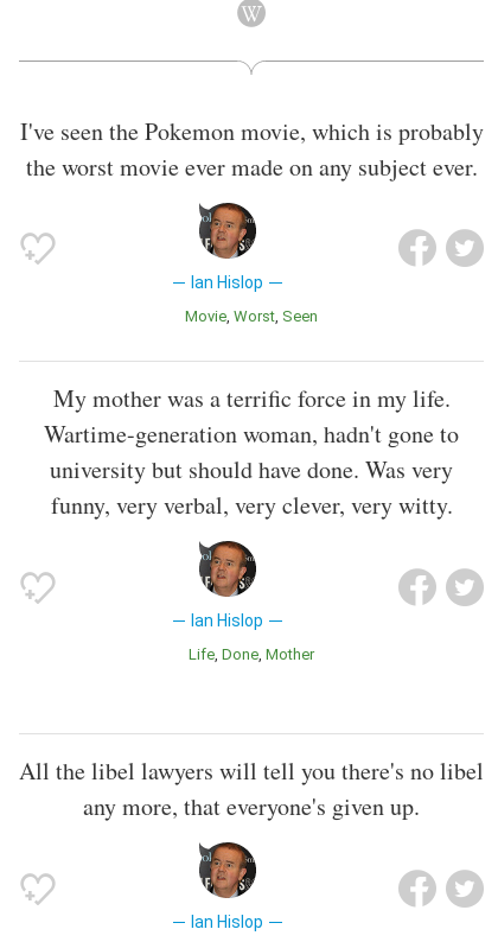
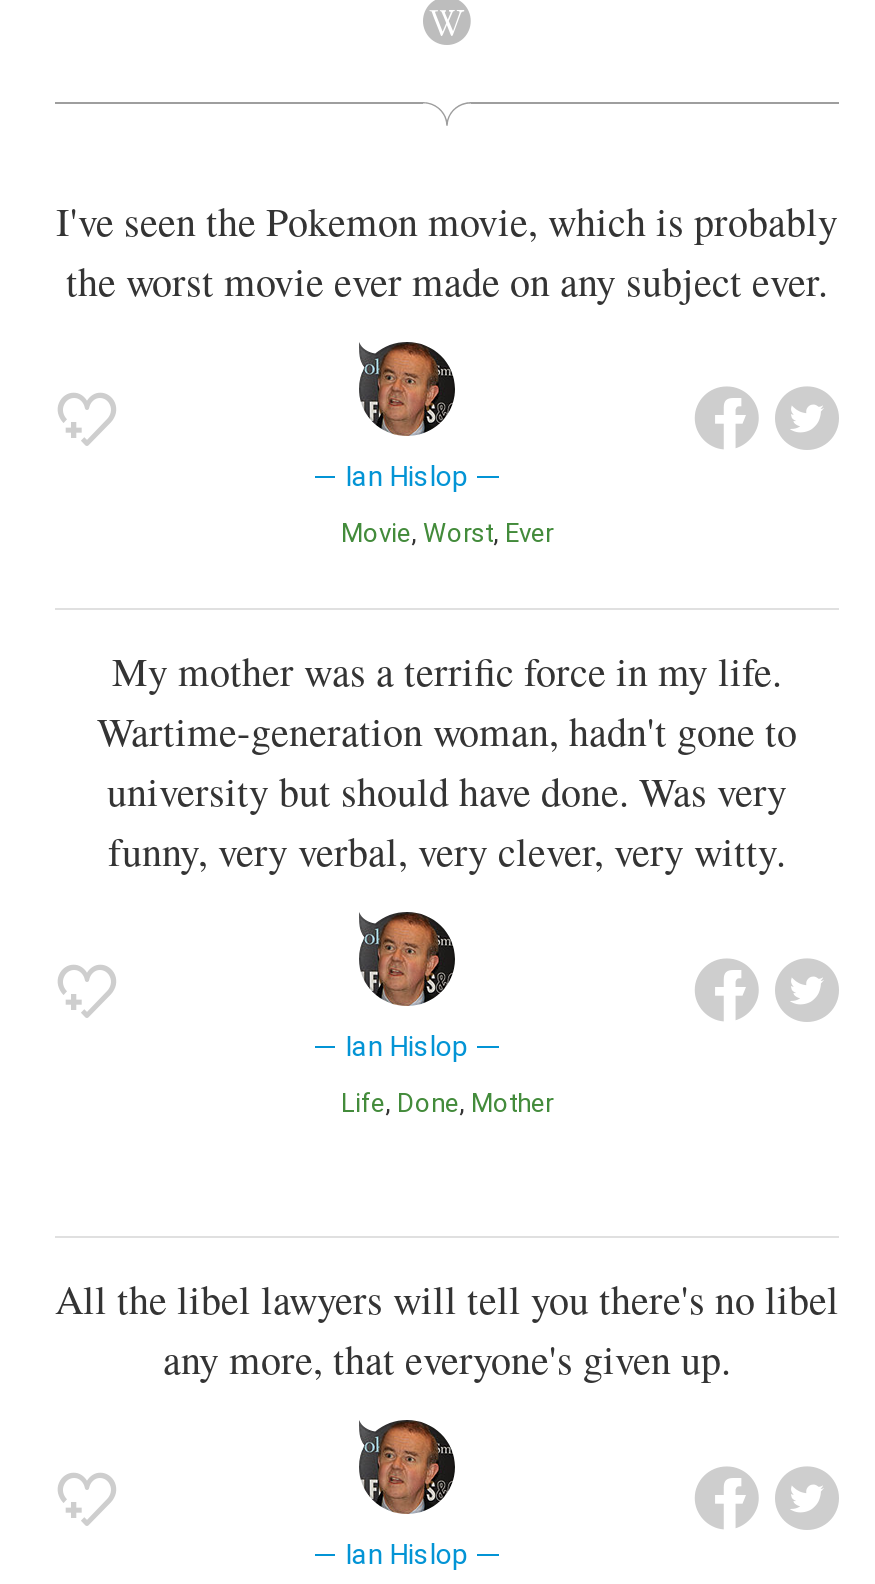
[293,307,318,325] Seen -> [519,518,553,548] Ever

